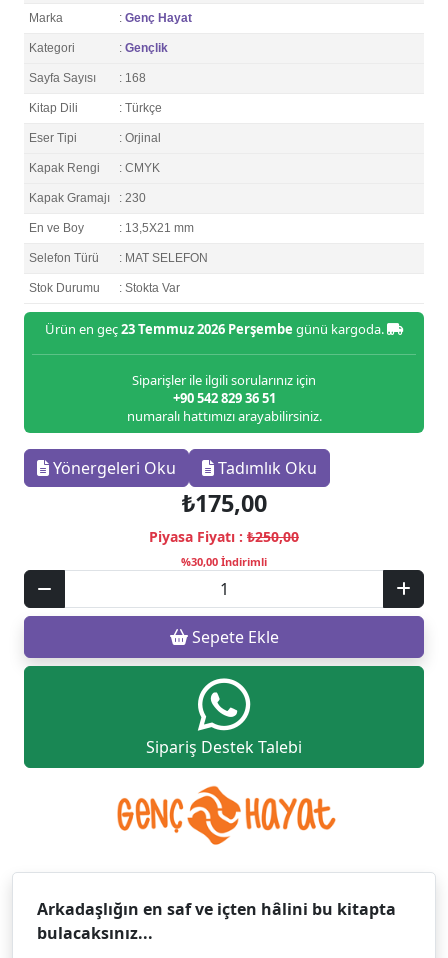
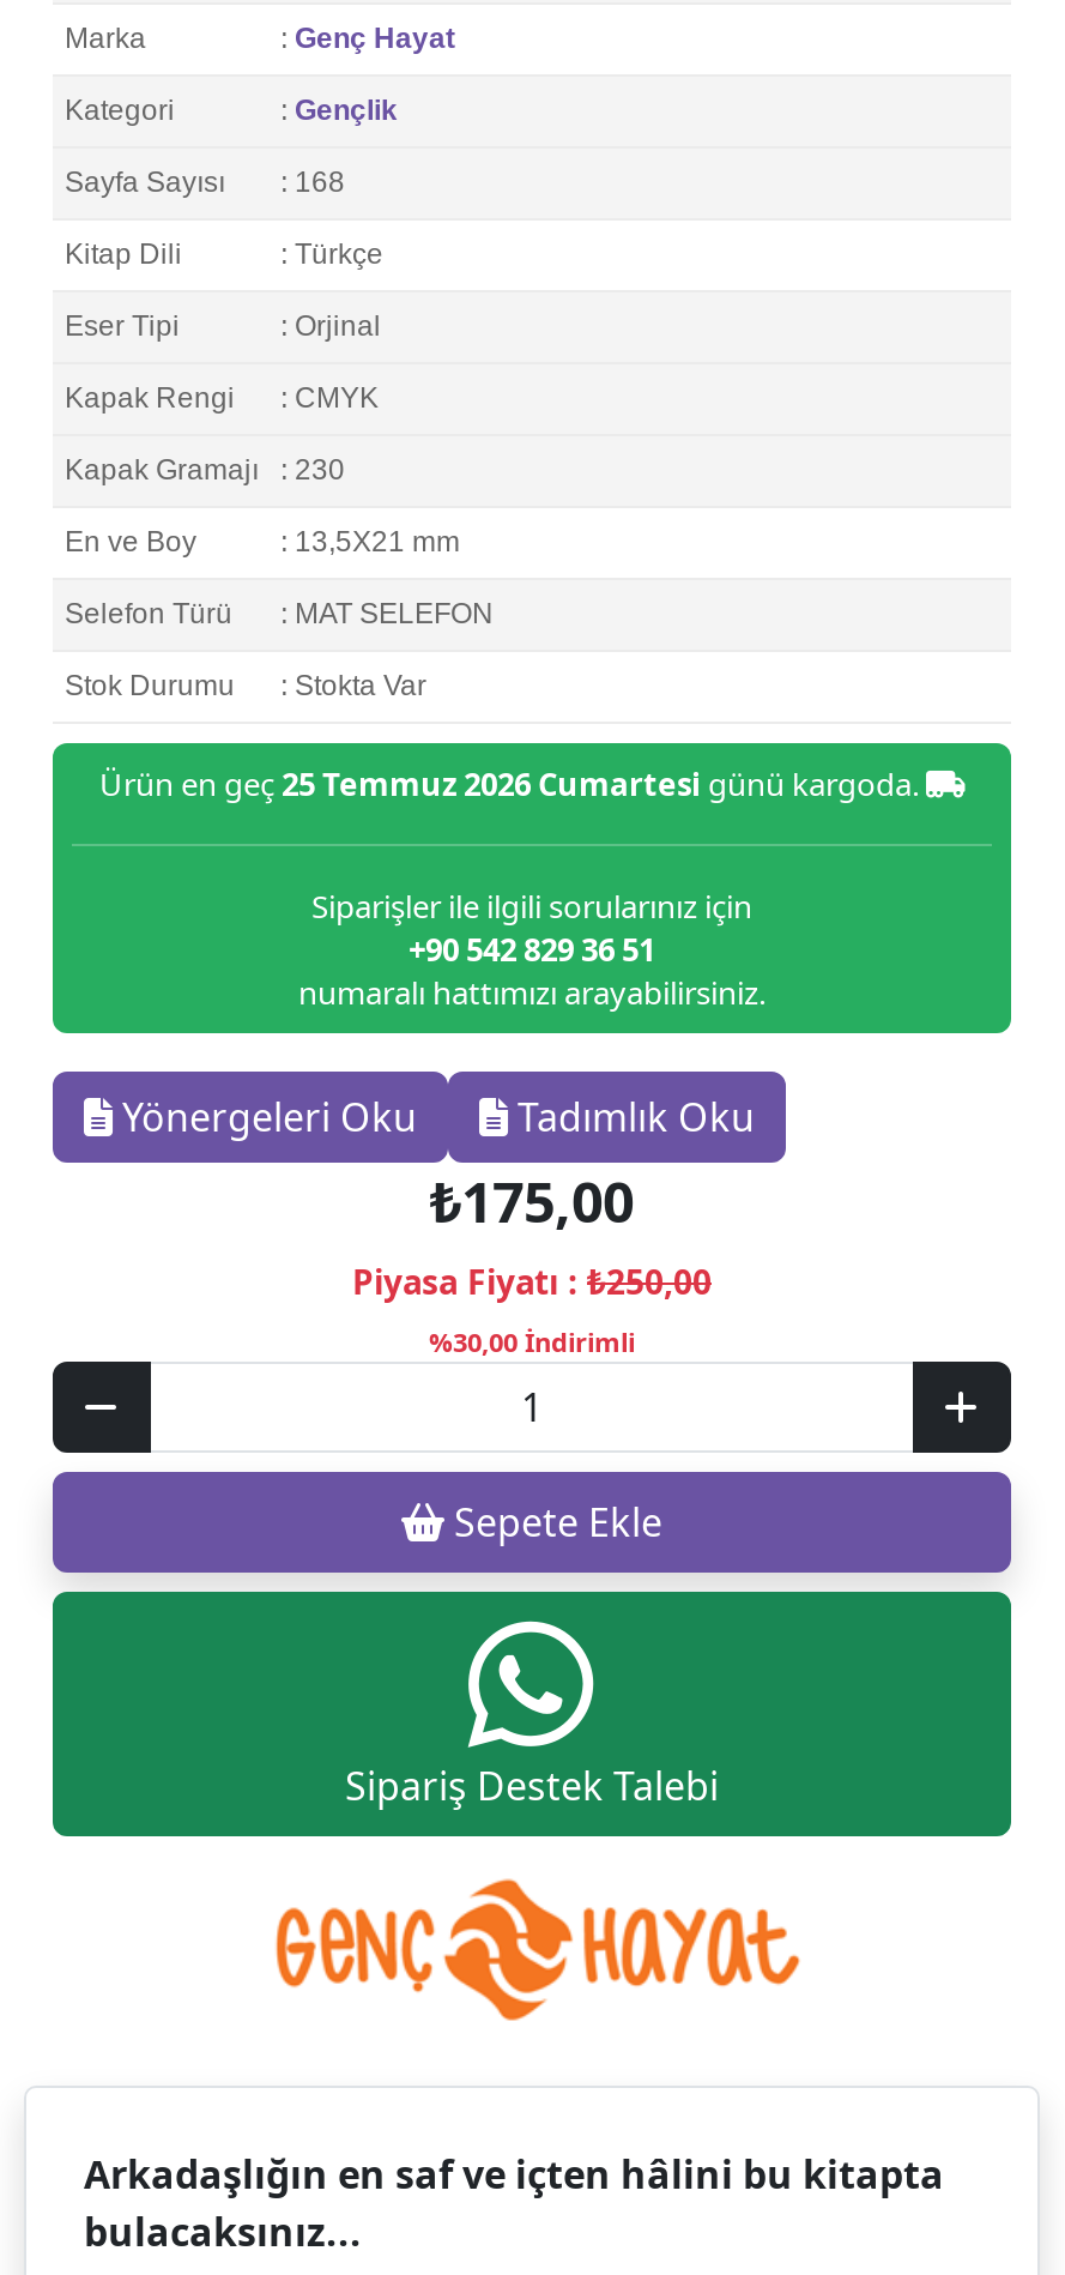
[45,320,387,338] Ürün en geç 23 Temmuz 2026 Perşembe günü kargoda. -> [99,762,926,805] Ürün en geç 25 Temmuz 2026 Cumartesi günü kargoda.

